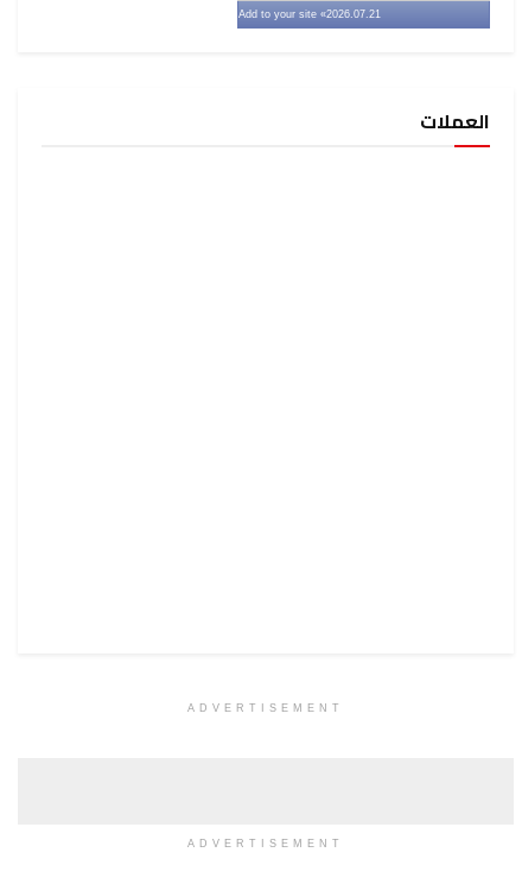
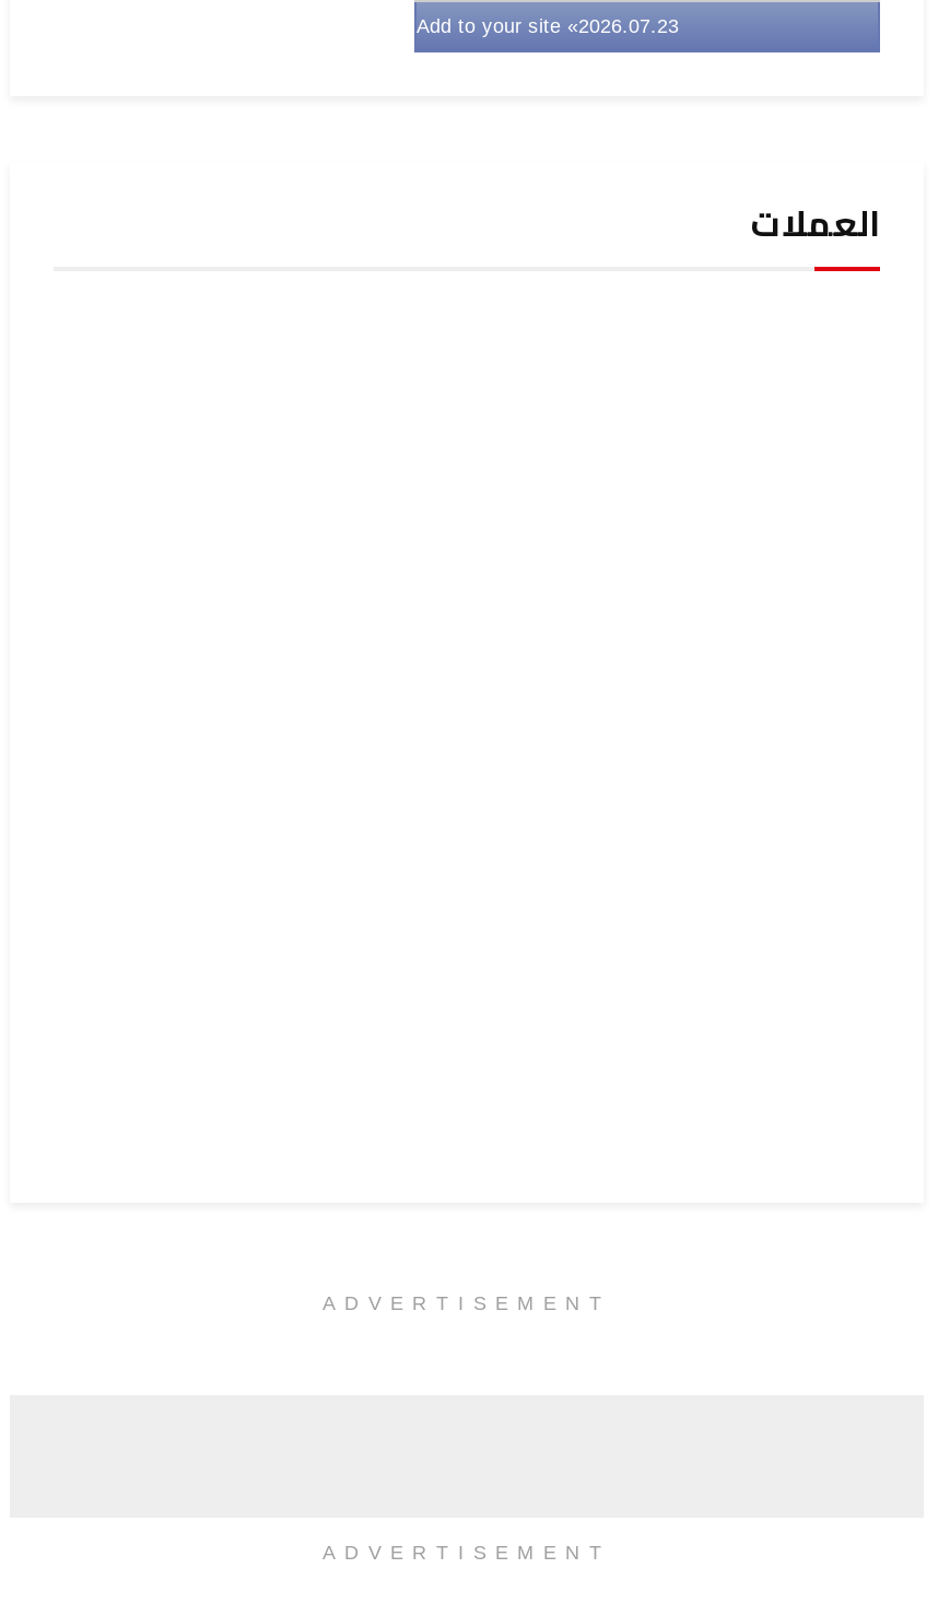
[326,9,381,21] 2026.07.21 -> [578,16,679,38] 2026.07.23

